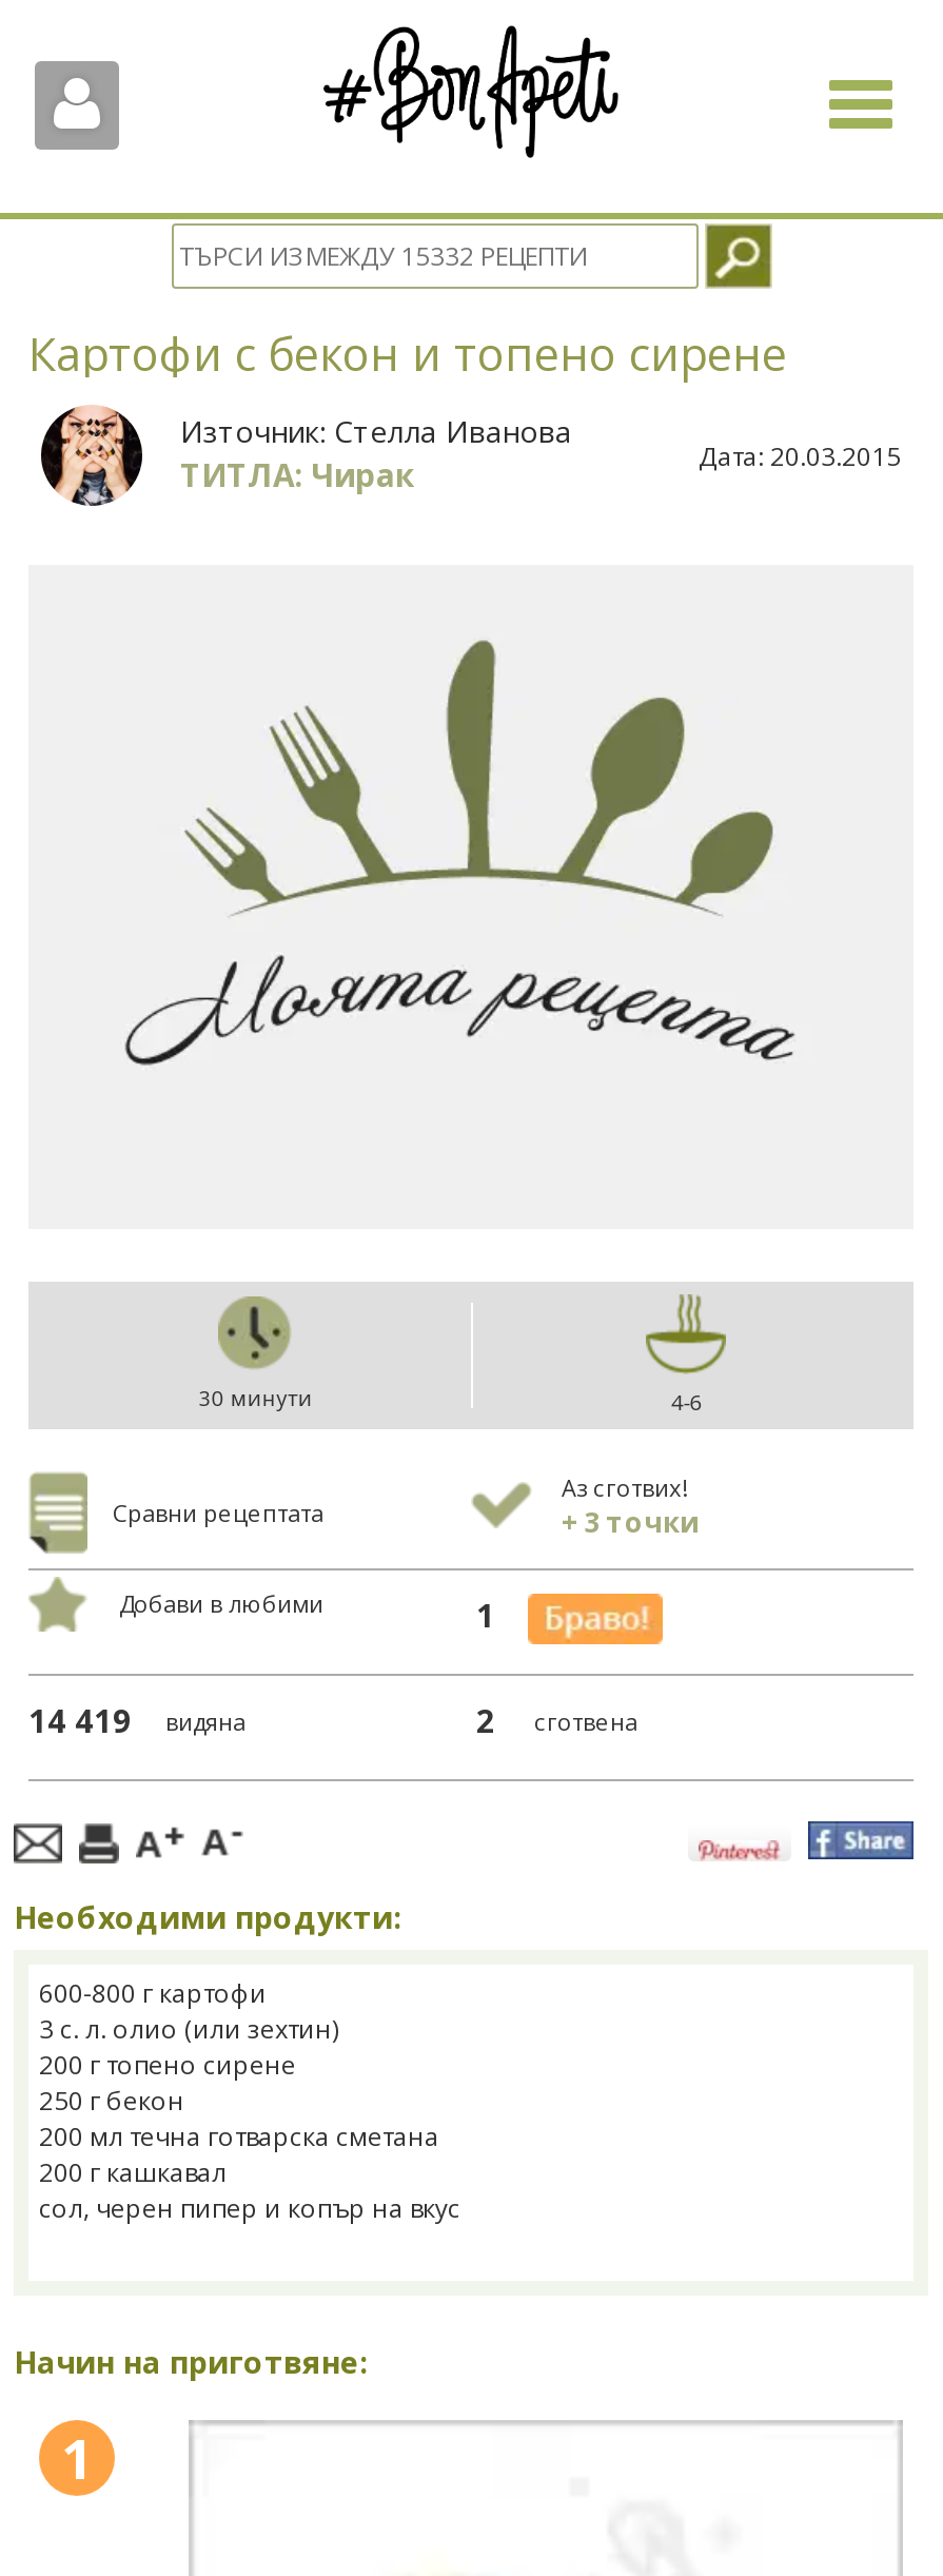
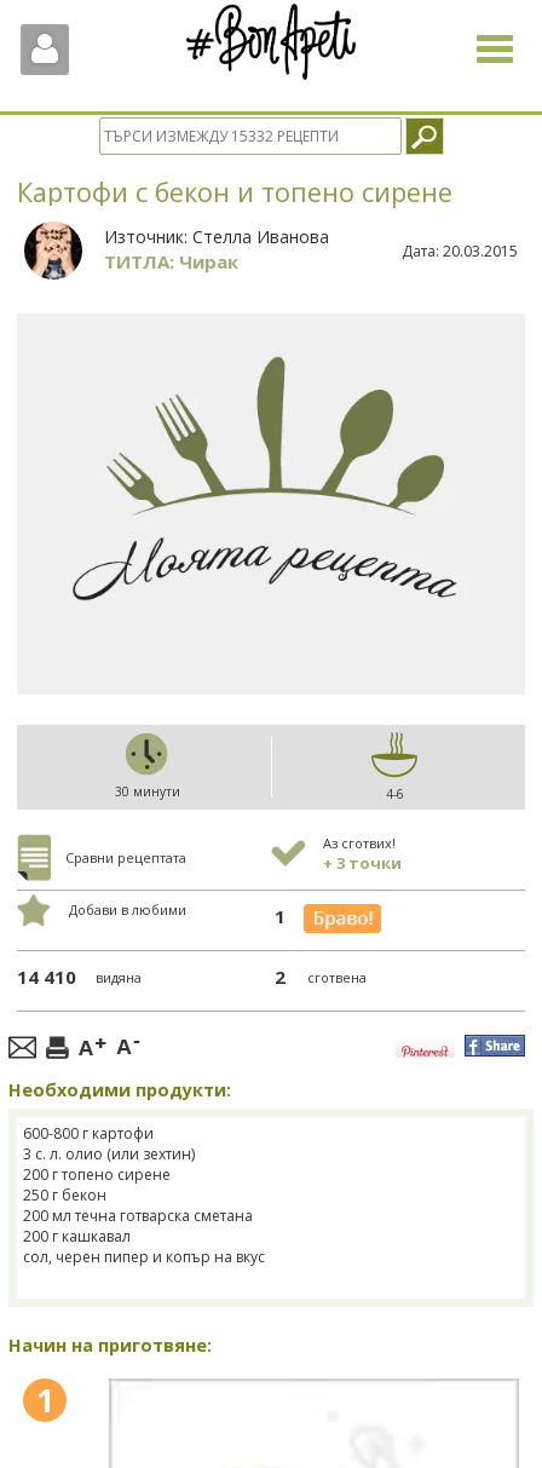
[28,1699,245,1741] 14 419 видяна -> [17,964,142,989] 14 410 видяна

